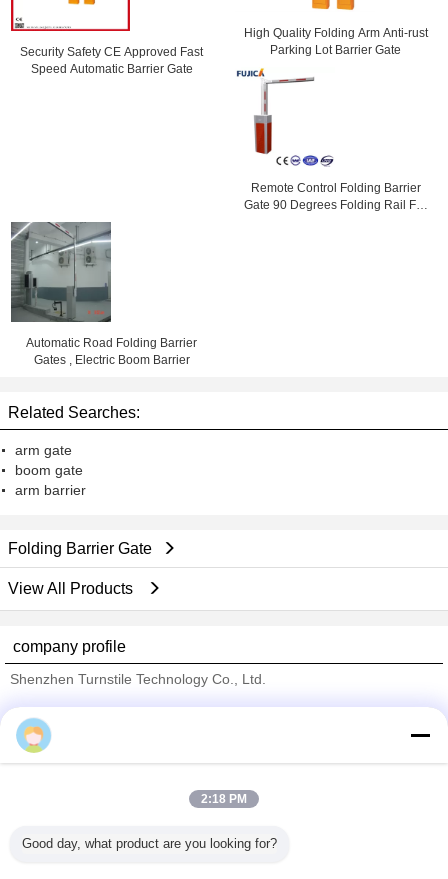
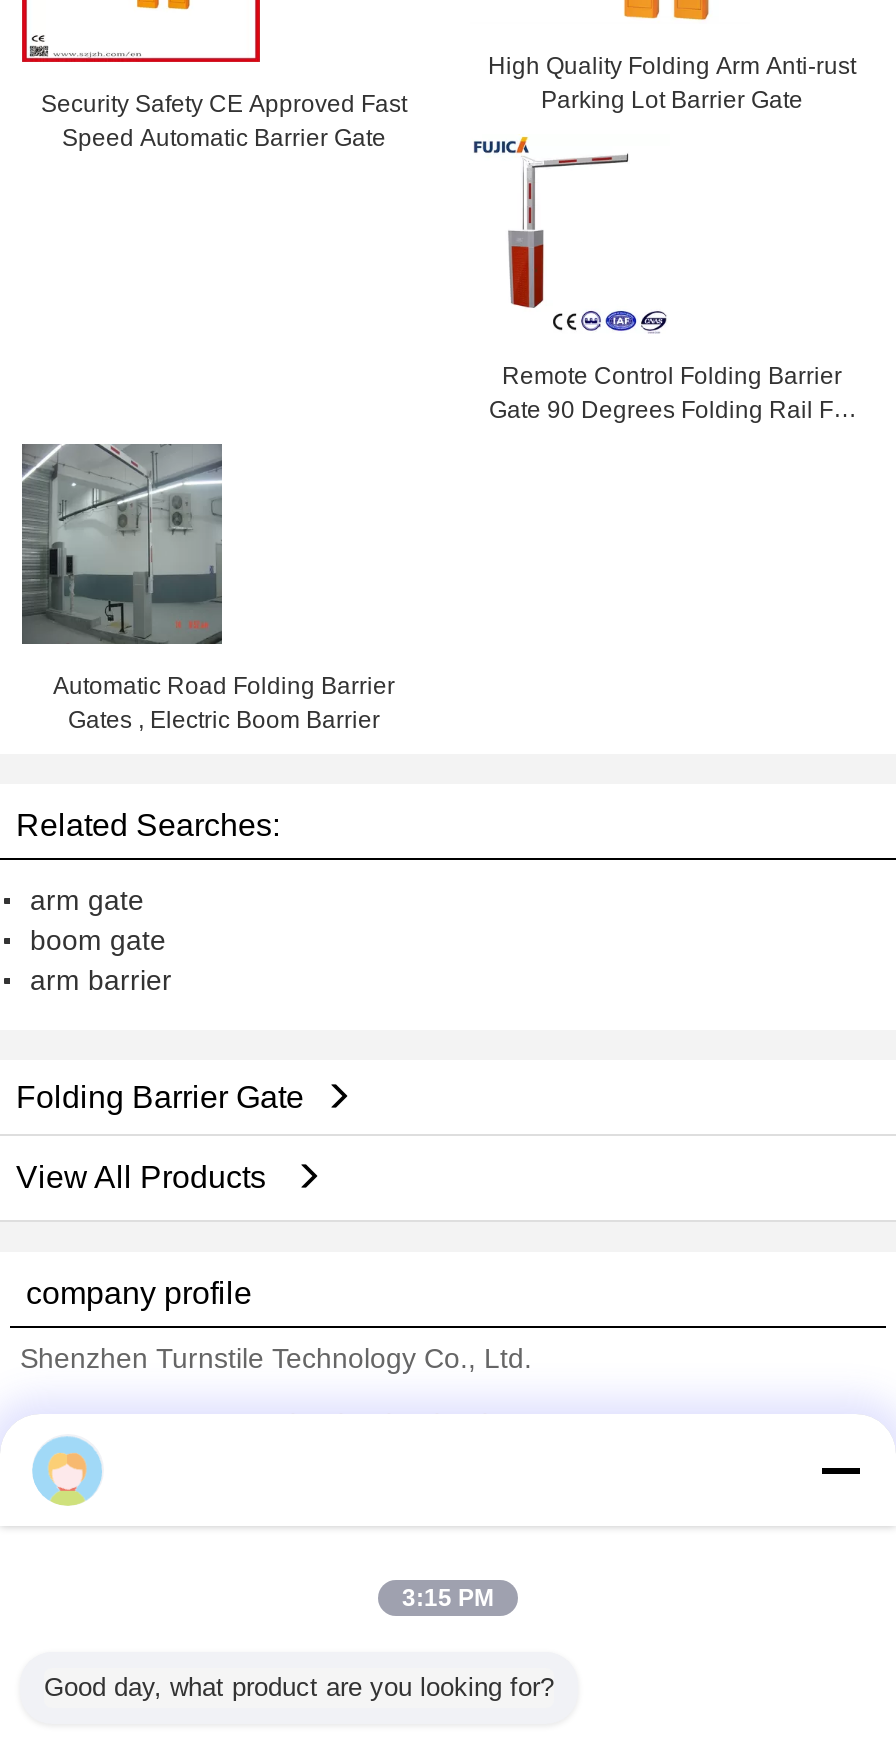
[201,792,247,806] 2:18 PM -> [402,1584,494,1612] 3:15 PM

